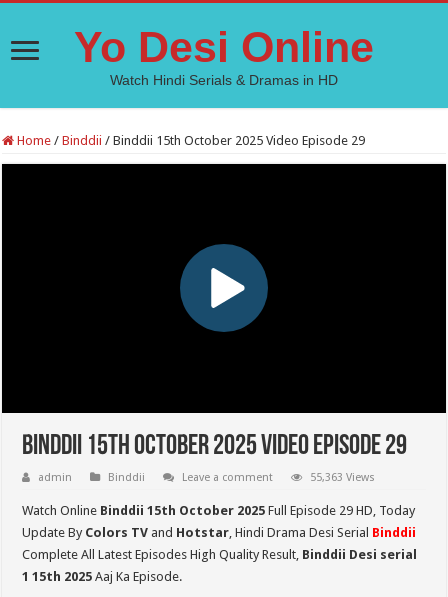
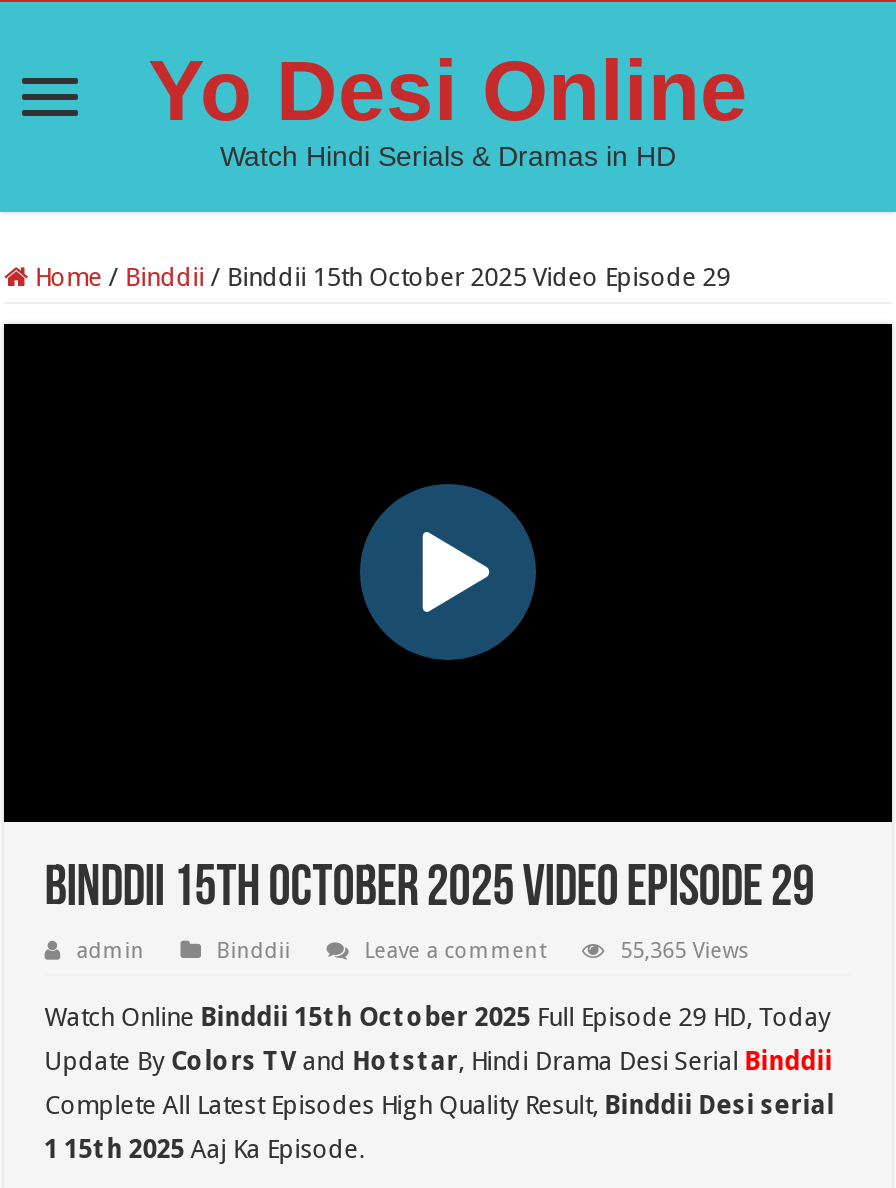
[310,471,375,484] 55,363 Views -> [620,939,750,965] 55,365 Views

